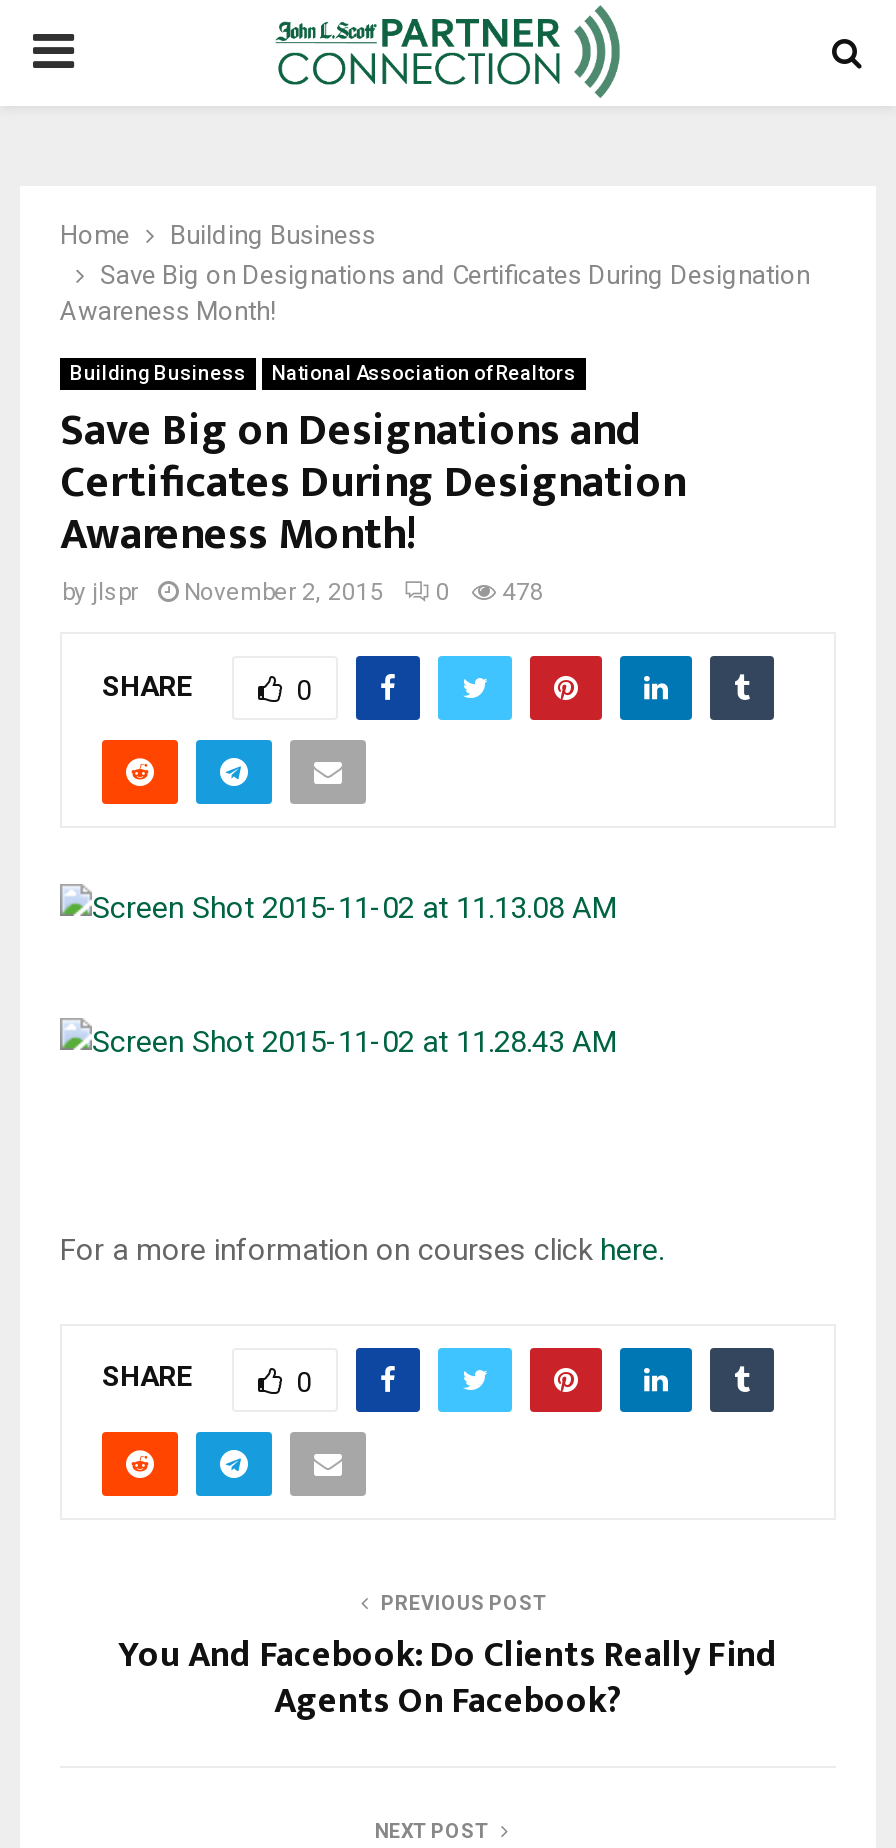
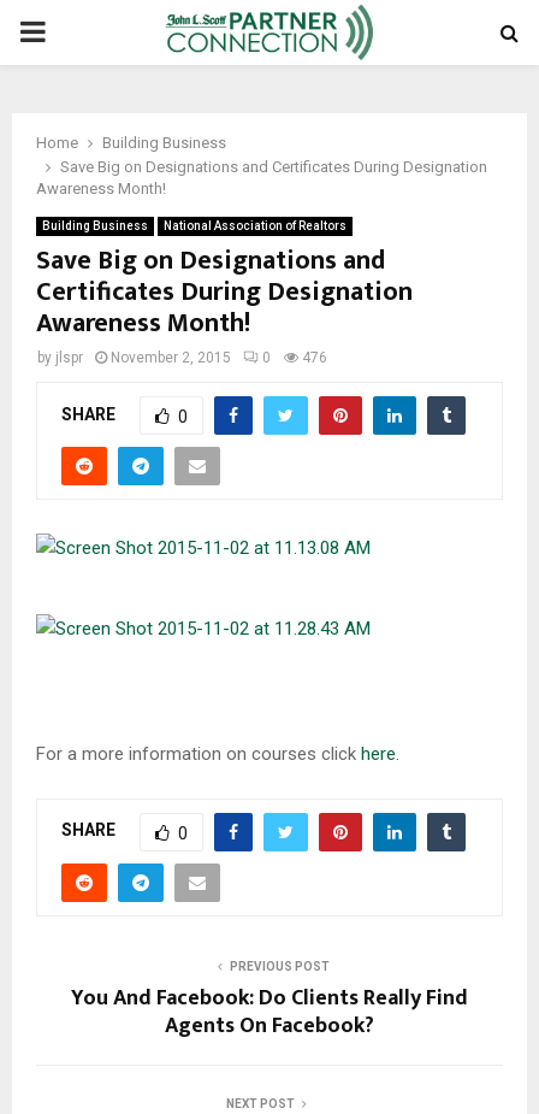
[62,578,544,606] by jlspr November 2, 2015 0 478 -> [37,349,327,366] by jlspr November 2, 2015 0 476

